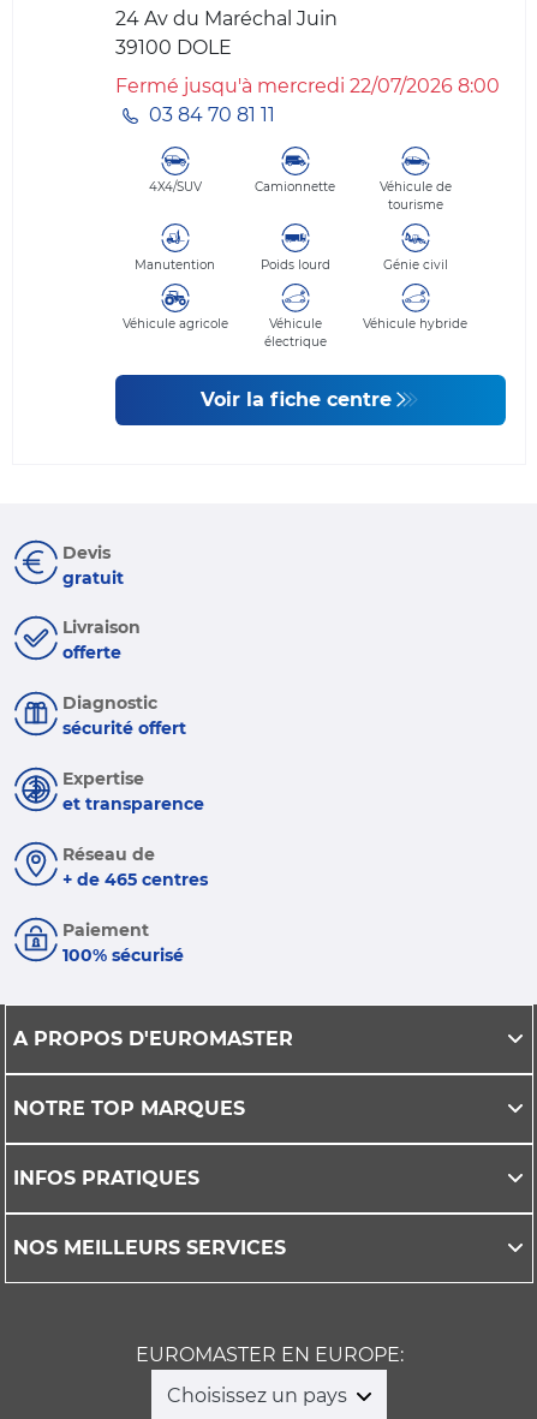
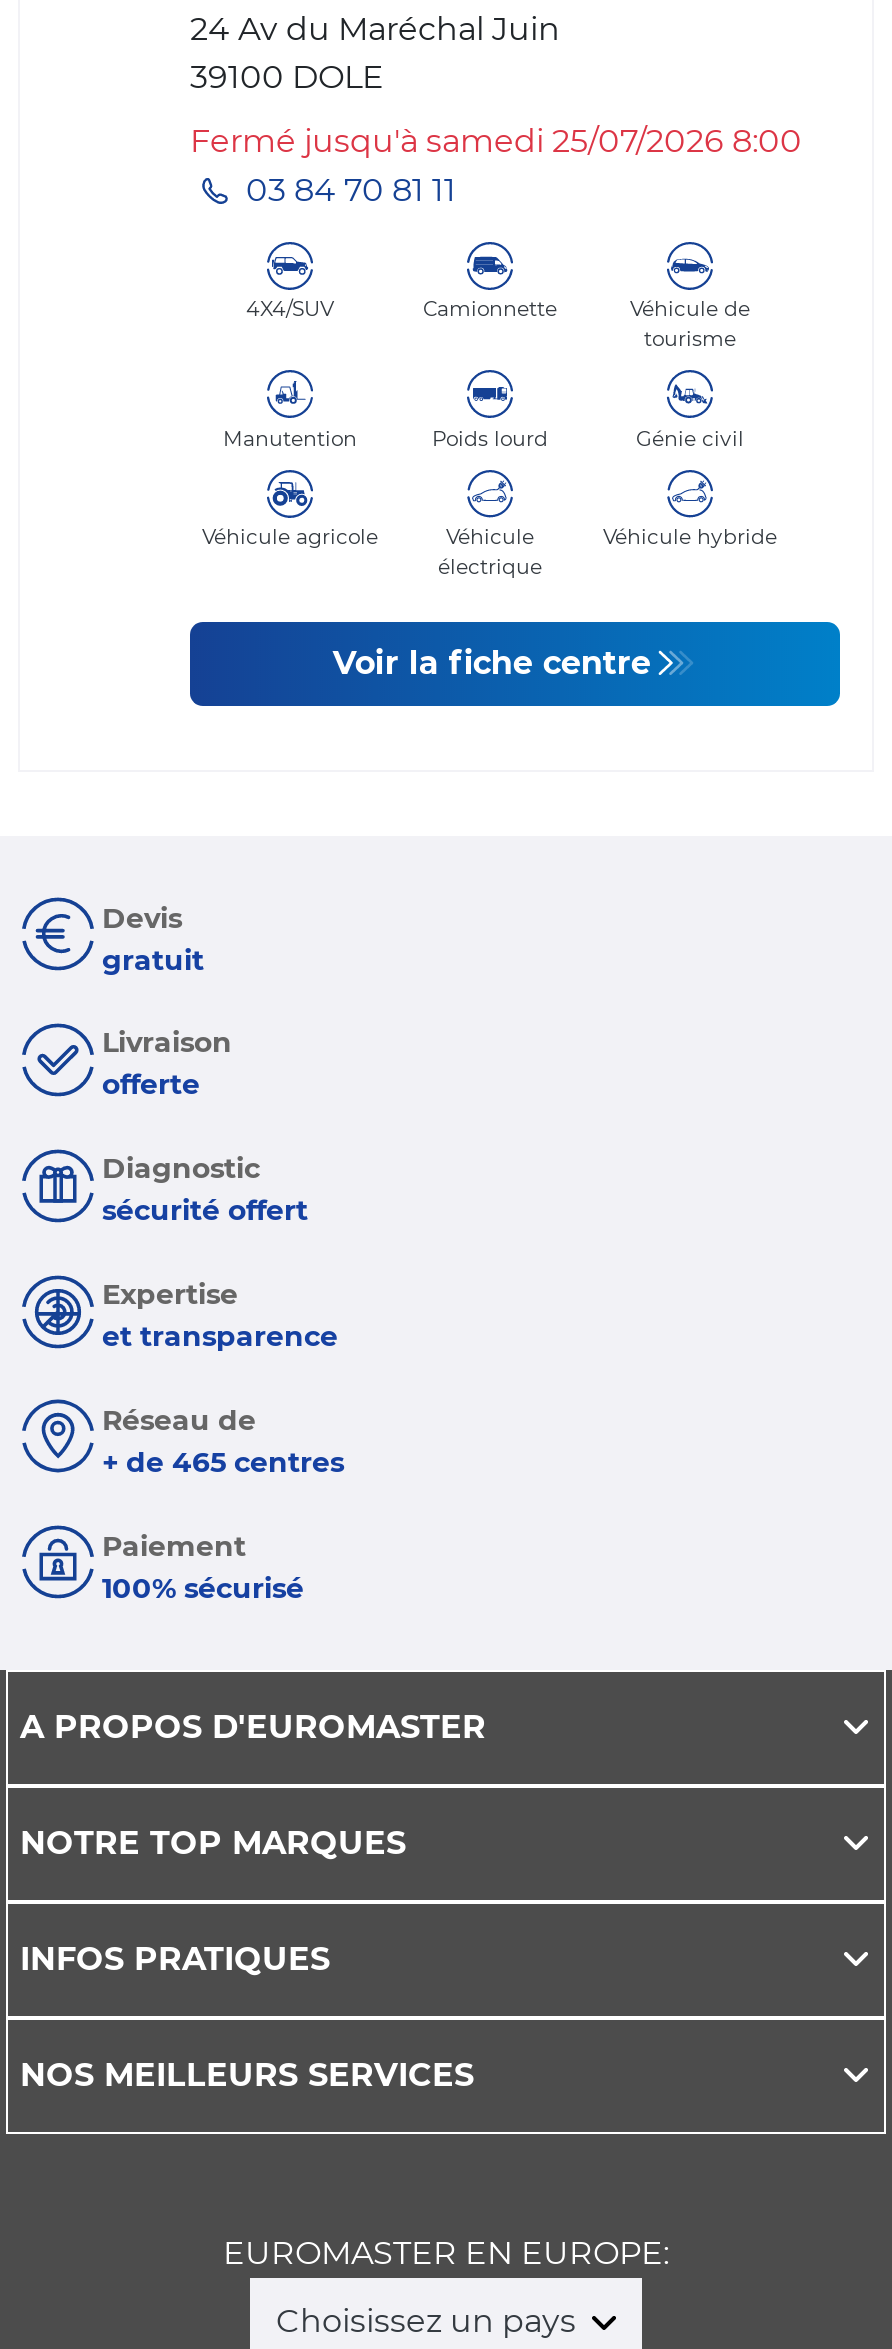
[115,74,500,97] Fermé jusqu'à mercredi 22/07/2026 8:00 -> [190,121,802,159] Fermé jusqu'à samedi 25/07/2026 8:00

